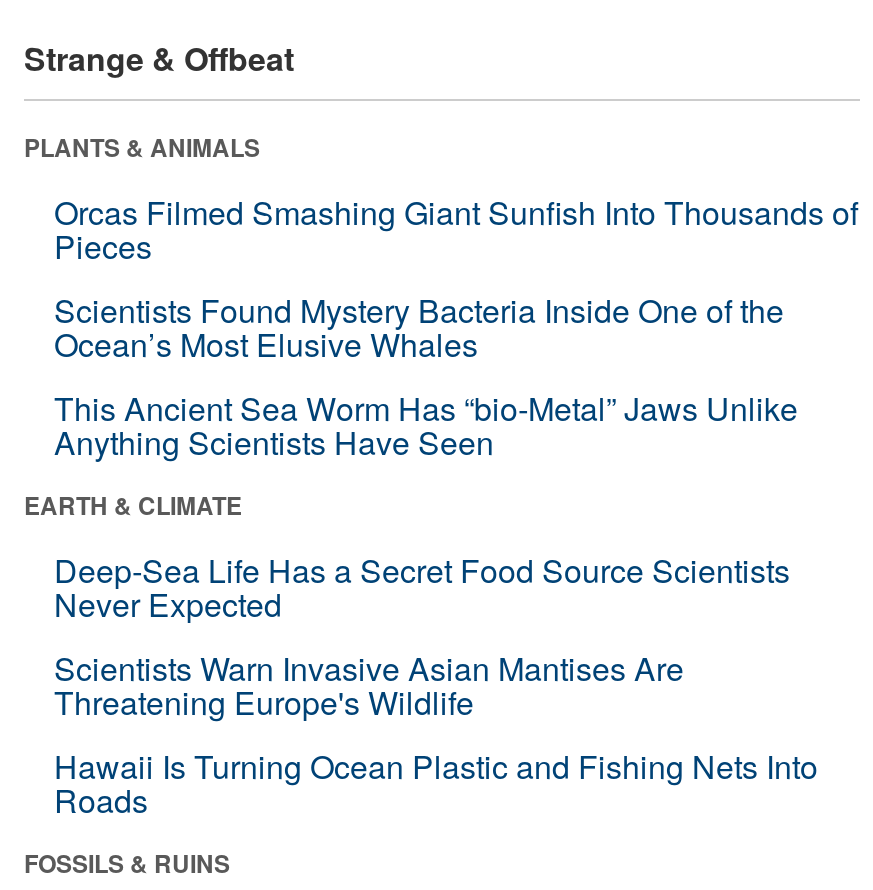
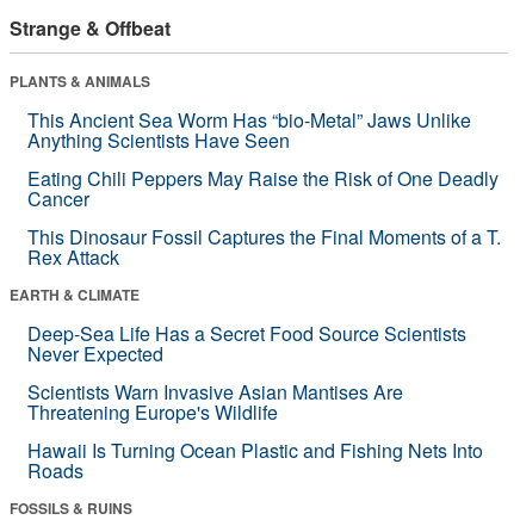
[54,189,858,367] Orcas Filmed Smashing Giant Sunfish Into Thousands of | Pieces | Scientists Found Mystery Bacteria Inside One of the | Ocean’s Most Elusive Whales -> none
moved [54,385,798,465] -> [27,106,471,154]: This Ancient Sea Worm Has “bio-Metal” Jaws Unlike | Anything Scientists Have Seen
none -> [27,164,501,271] Eating Chili Peppers May Raise the Risk of One Deadly | Cancer | This Dinosaur Fossil Captures the Final Moments of a T. | Rex Attack

